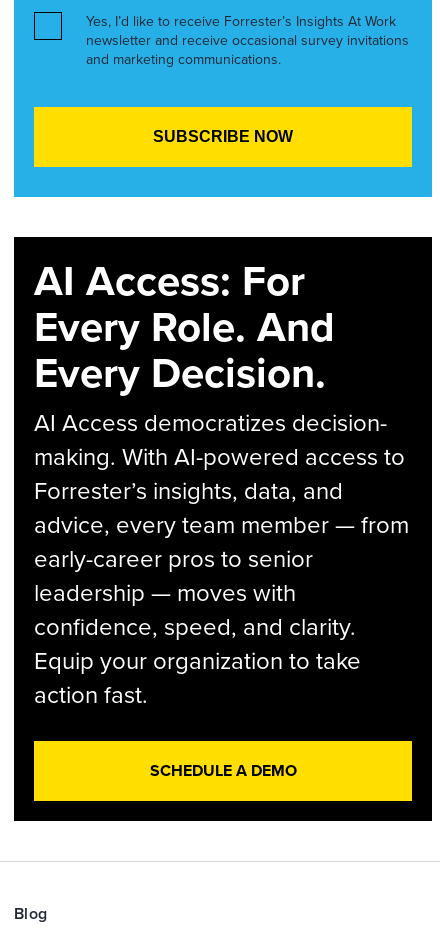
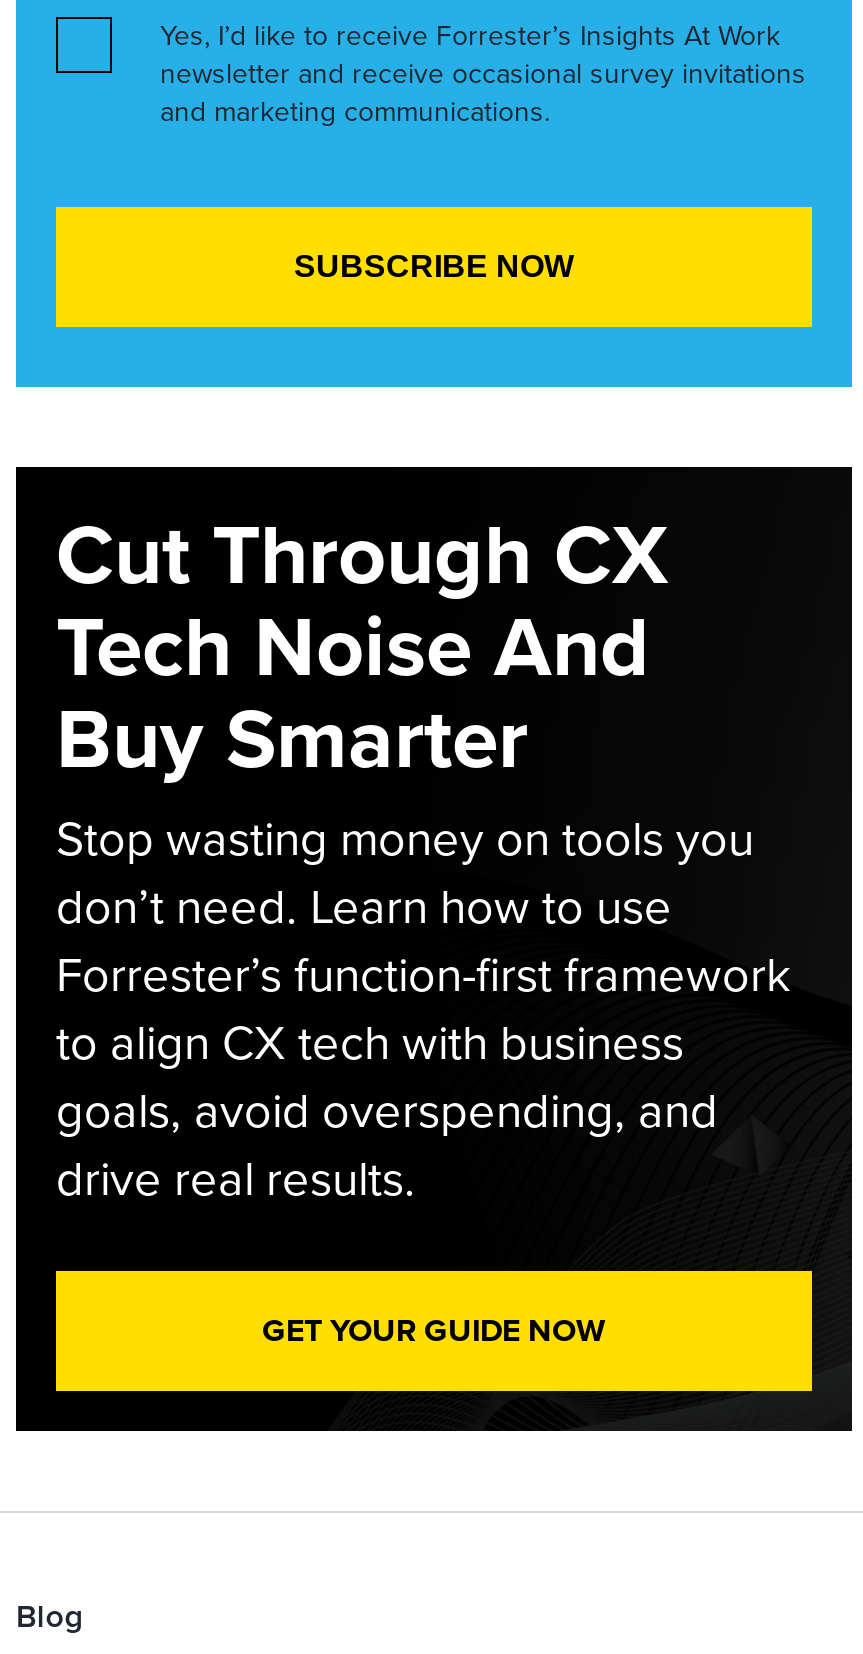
[34,250,409,711] AI Access: For | Every Role. And | Every Decision. | AI Access democratizes decision- | making. With AI-powered access to | Forrester’s insights, data, and | advice, every team member — from | early-career pros to senior | leadership — moves with | confidence, speed, and clarity. | Equip your organization to take | action fast. -> [56,493,790,1211] Cut Through CX | Tech Noise And | Buy Smarter | Stop wasting money on tools you | don’t need. Learn how to use | Forrester’s function-first framework | to align CX tech with business | goals, avoid overspending, and | drive real results.
[149,759,296,782] SCHEDULE A DEMO -> [262,1307,606,1353] GET YOUR GUIDE NOW

